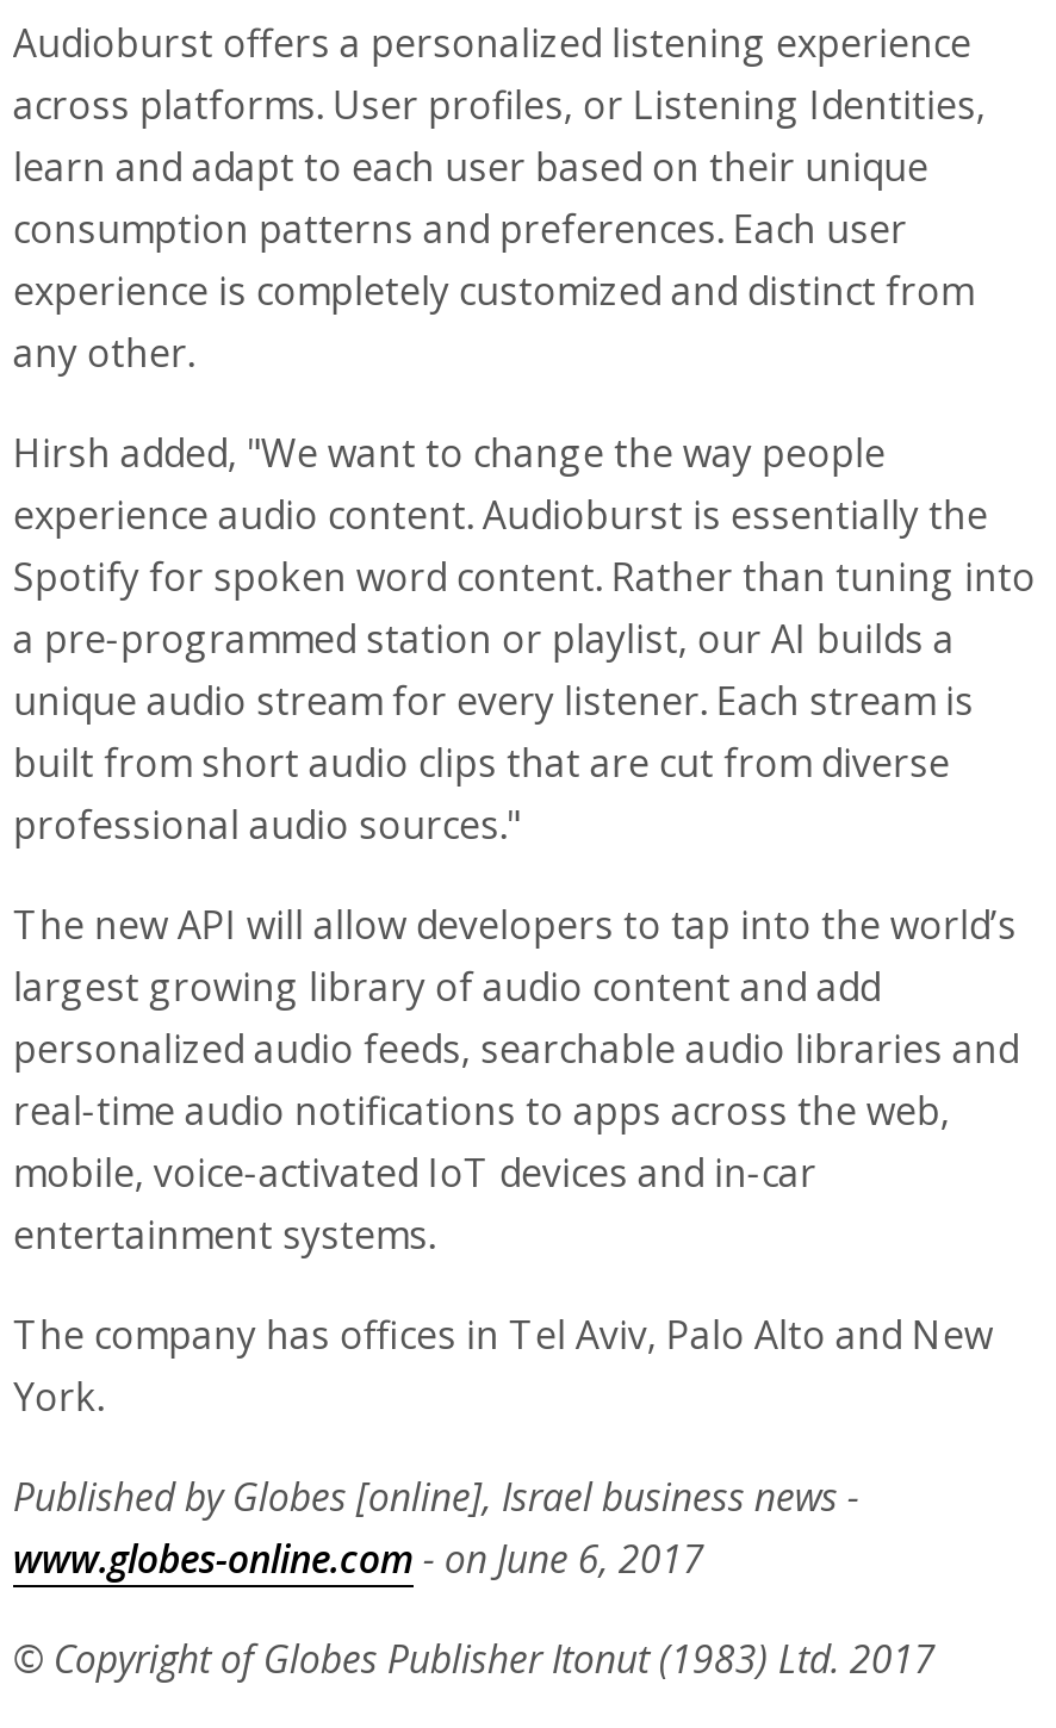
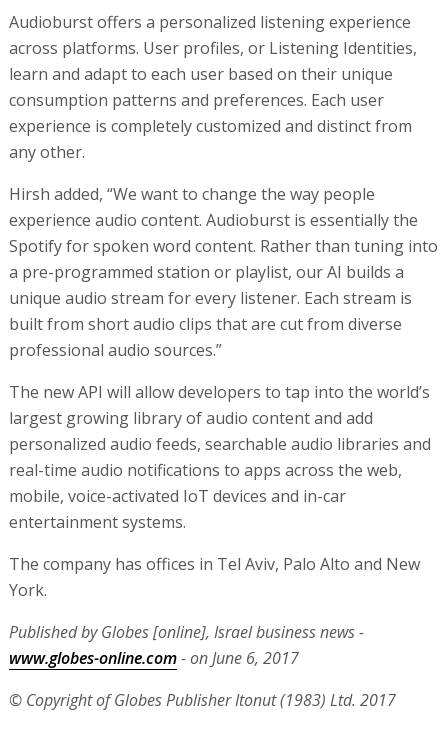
[13,426,885,479] Hirsh added, "We want to change the way people -> [9,183,375,205] Hirsh added, “We want to change the way people
[13,798,521,850] professional audio sources." -> [9,339,222,361] professional audio sources.”

